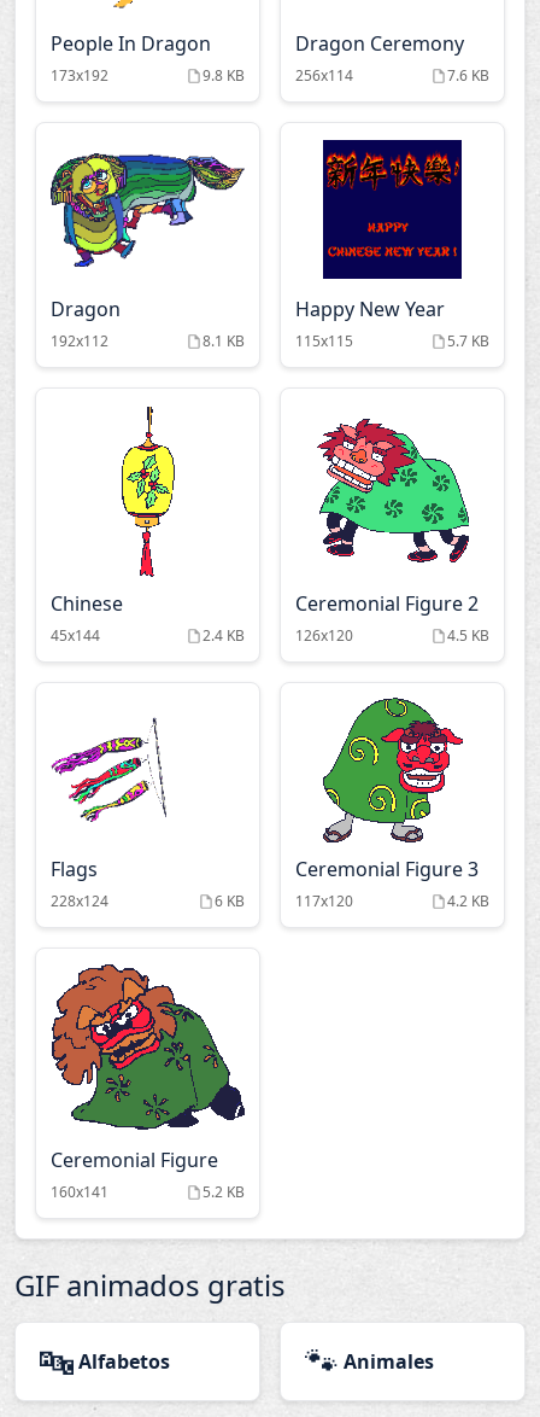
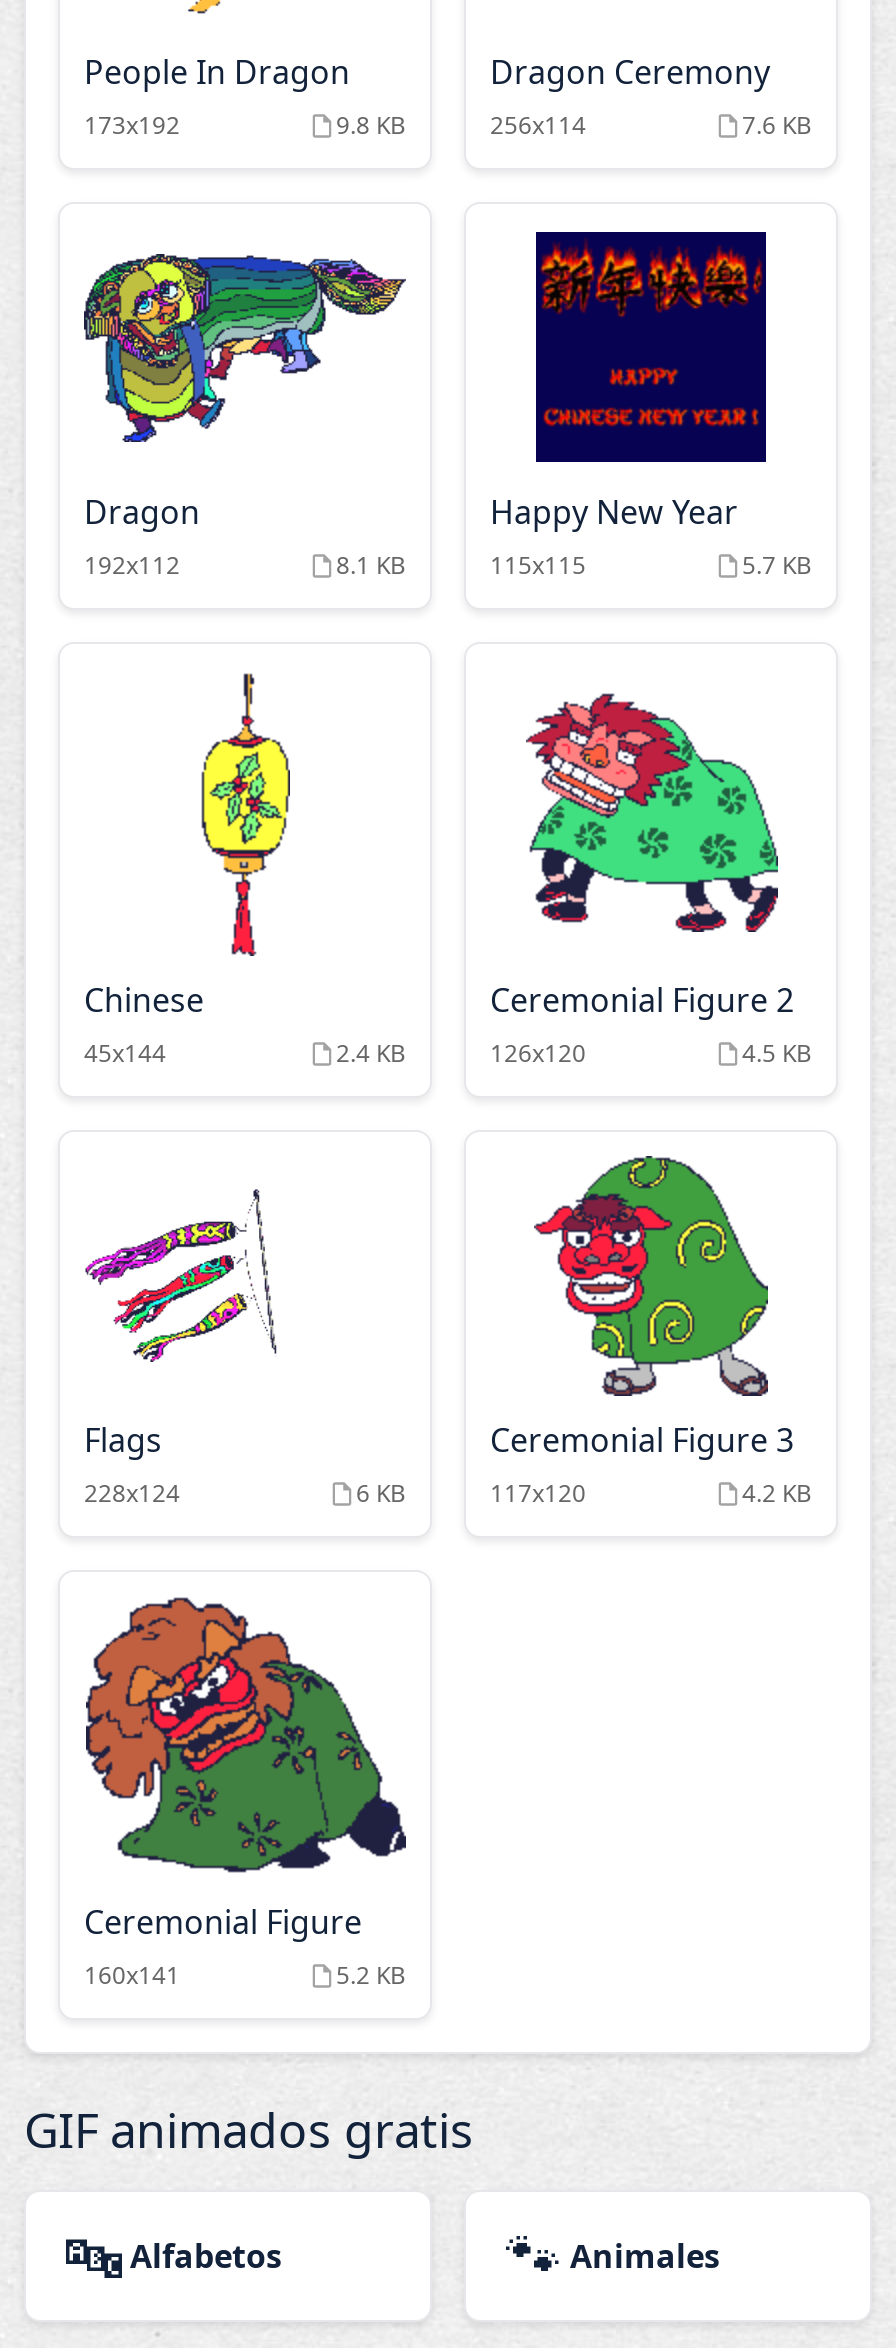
[322,701,464,844] [image] -> [532,1162,770,1398] [image]

